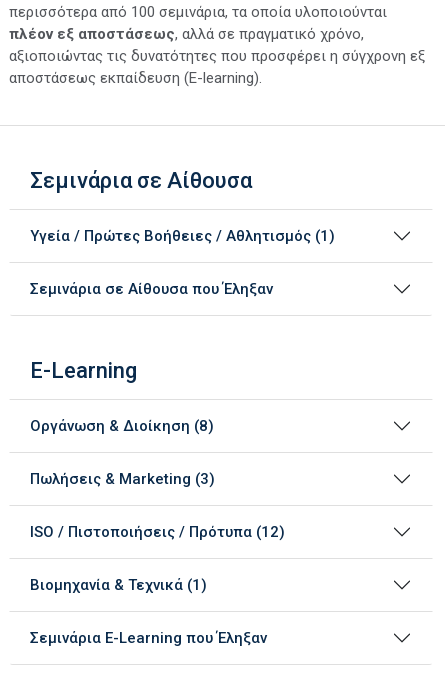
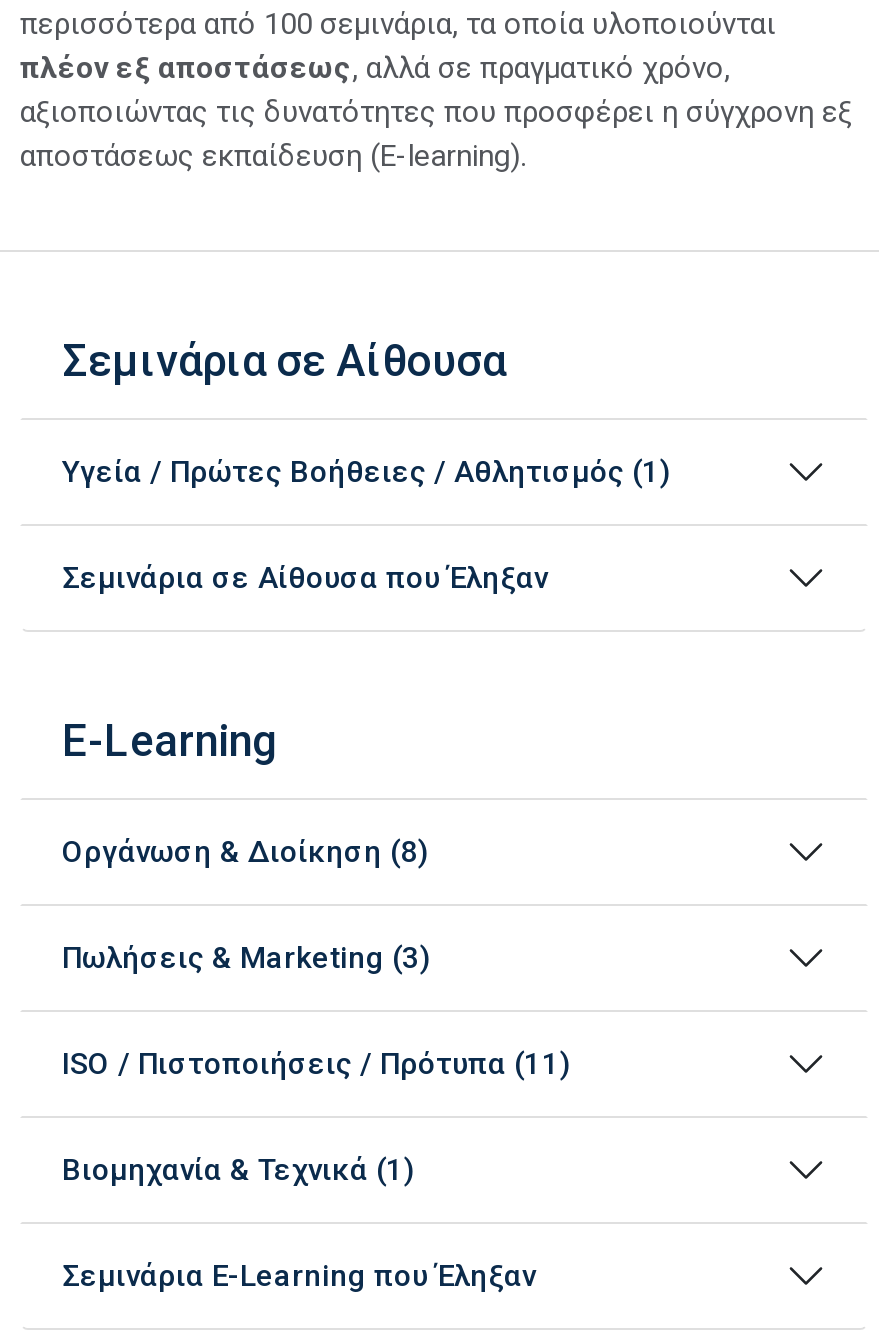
[30,523,285,541] ISO / Πιστοποιήσεις / Πρότυπα (12) -> [62,1046,572,1082] ISO / Πιστοποιήσεις / Πρότυπα (11)

